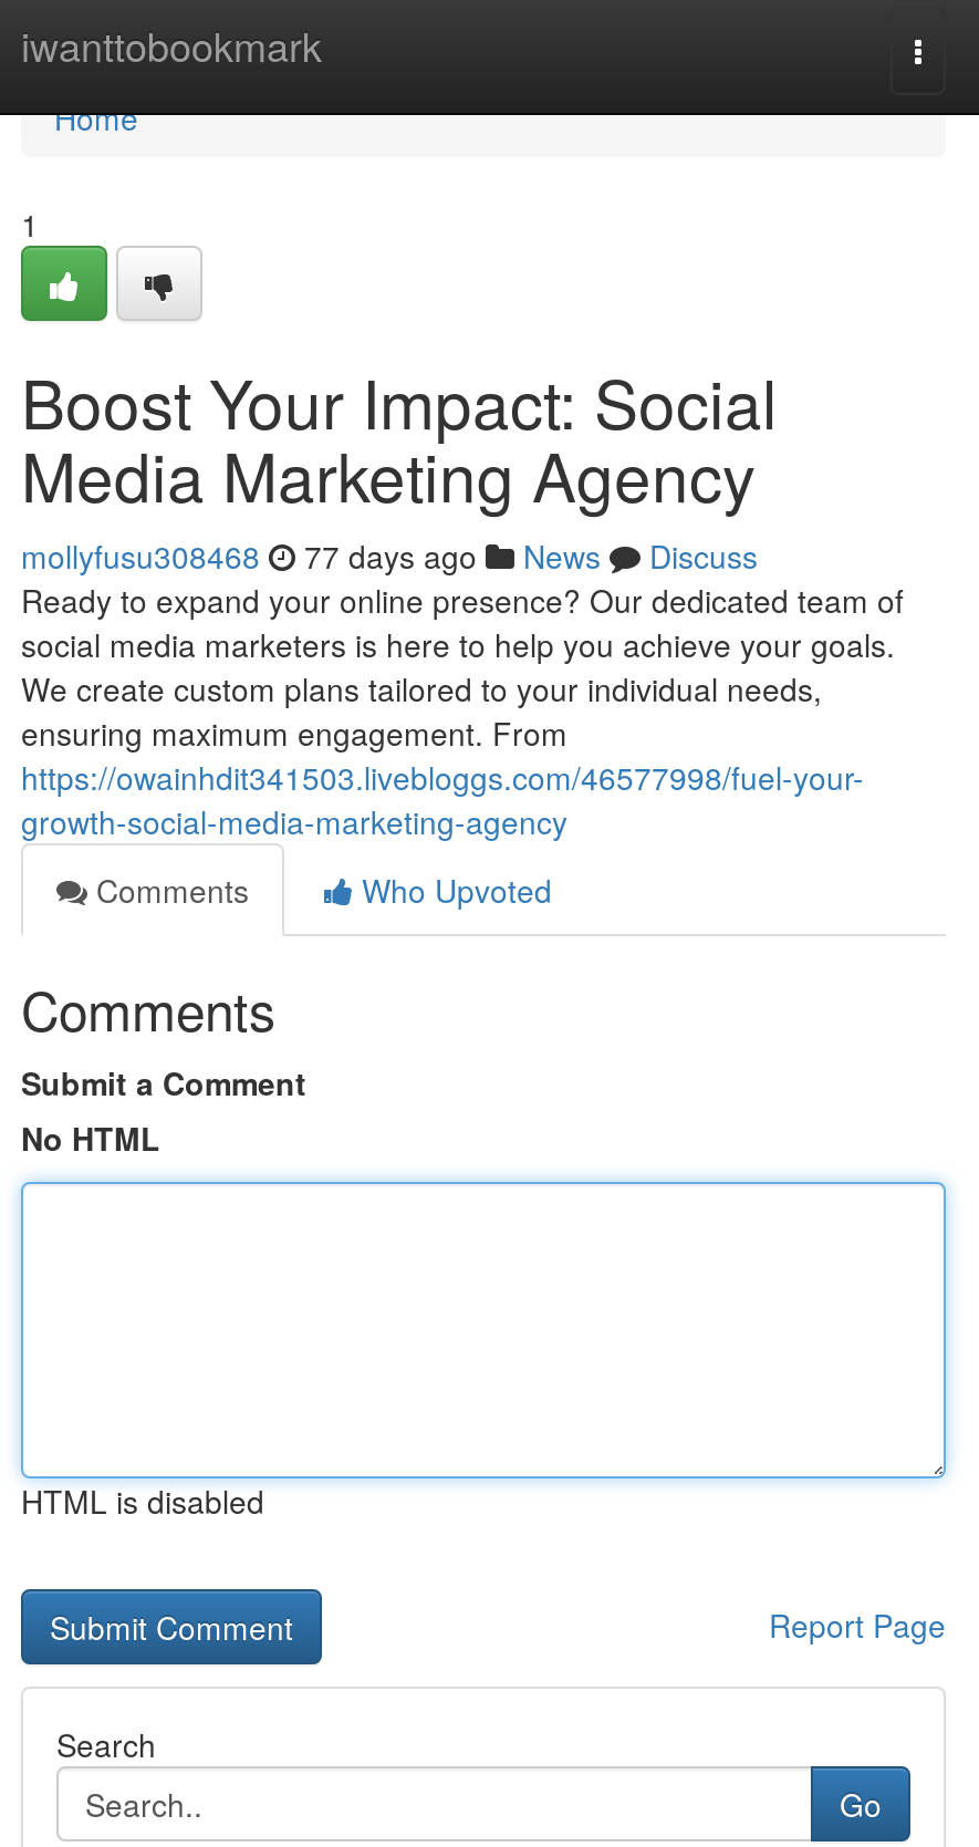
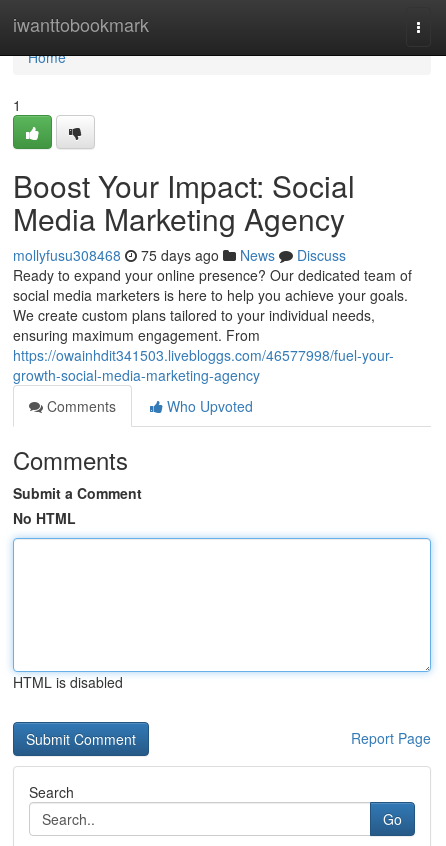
[21,533,758,578] mollyfusu308468 77 days ago News Discuss -> [13,245,346,265] mollyfusu308468 75 days ago News Discuss

